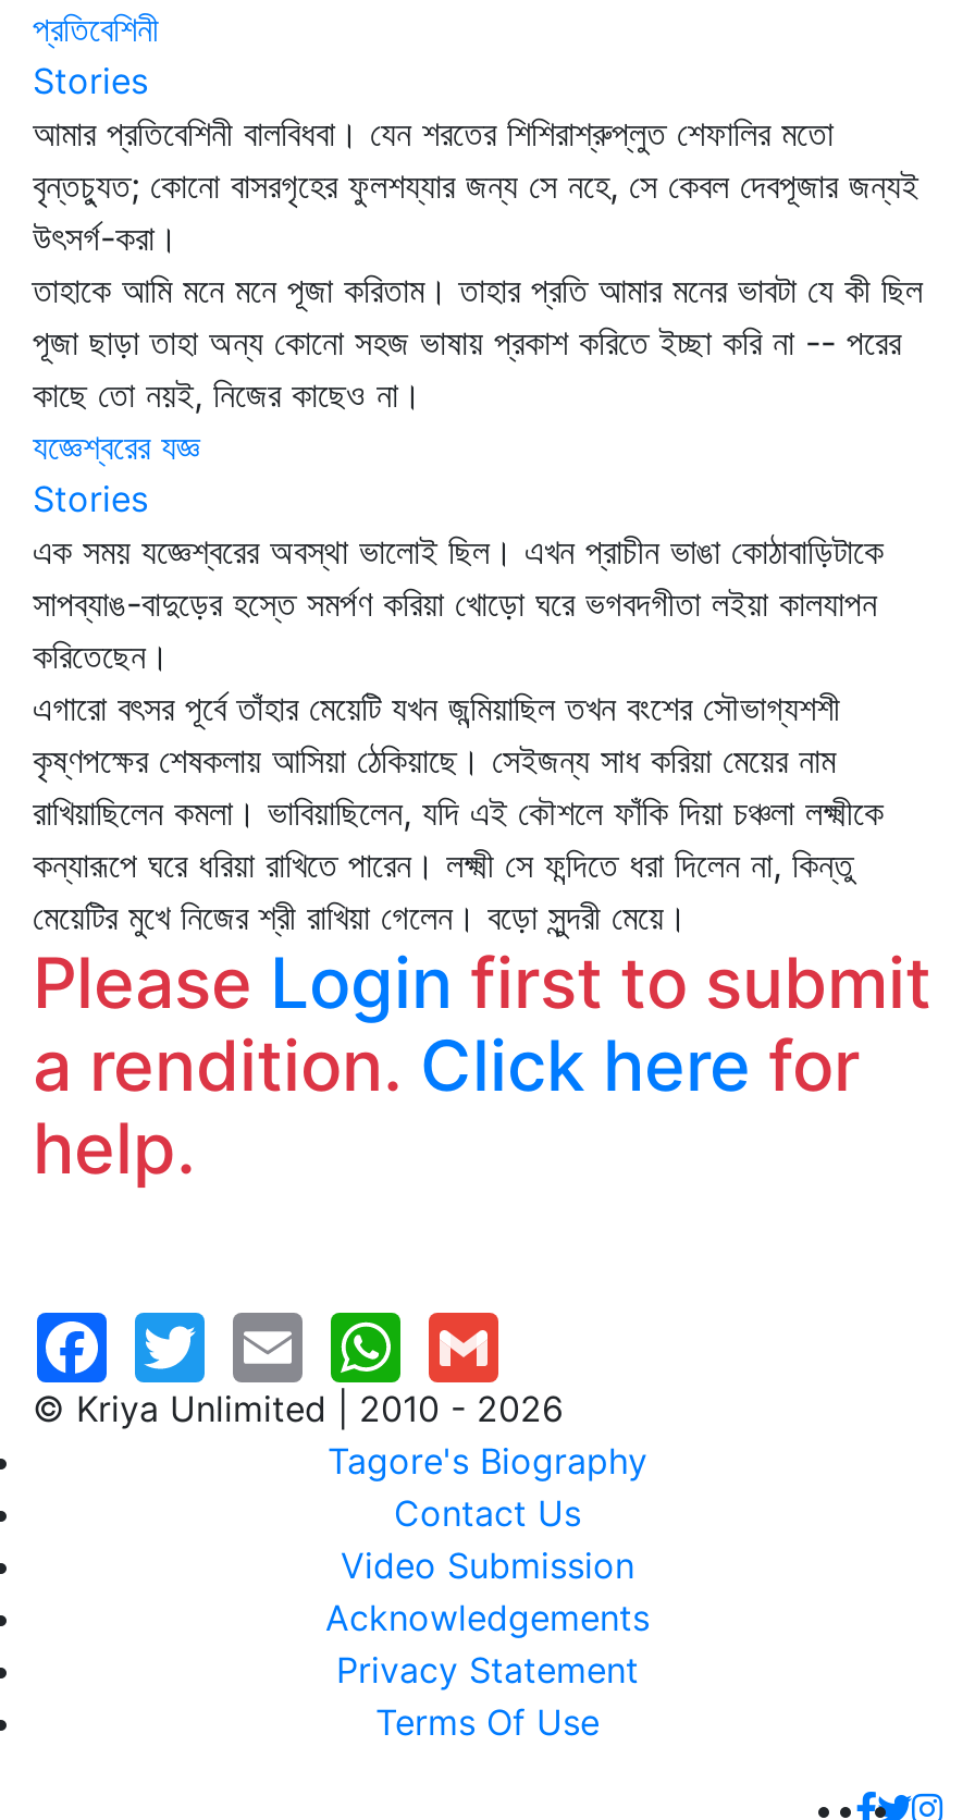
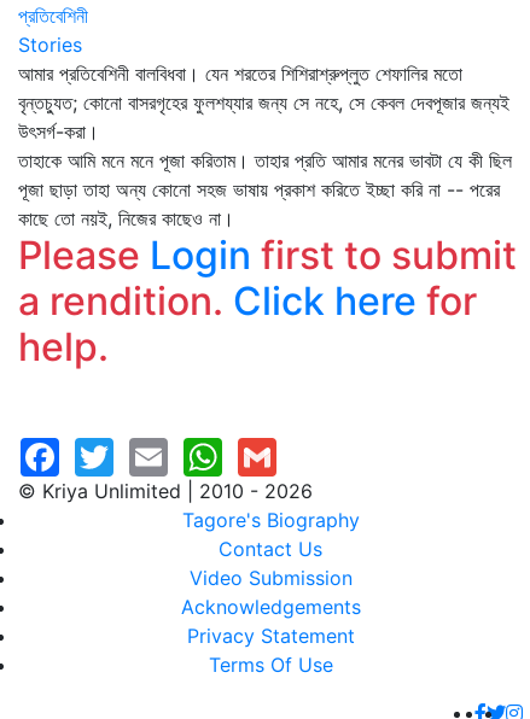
[33,425,884,938] যজ্ঞেশ্বরের যজ্ঞ | Stories | এক সময় যজ্ঞেশ্বরের অবস্থা ভালোই ছিল। এখন প্রাচীন ভাঙা কোঠাবাড়িটাকে | সাপব্যাঙ-বাদুড়ের হস্তে সমর্পণ করিয়া খোড়ো ঘরে ভগবদগীতা লইয়া কালযাপন | করিতেছেন। | এগারো বৎসর পূর্বে তাঁহার মেয়েটি যখন জন্মিয়াছিল তখন বংশের সৌভাগ্যশশী | কৃষ্ণপক্ষের শেষকলায় আসিয়া ঠেকিয়াছে। সেইজন্য সাধ করিয়া মেয়ের নাম | রাখিয়াছিলেন কমলা। ভাবিয়াছিলেন, যদি এই কৌশলে ফাঁকি দিয়া চঞ্চলা লক্ষ্মীকে | কন্যারূপে ঘরে ধরিয়া রাখিতে পারেন। লক্ষ্মী সে ফন্দিতে ধরা দিলেন না, কিন্তু | মেয়েটির মুখে নিজের শ্রী রাখিয়া গেলেন। বড়ো সুন্দরী মেয়ে। -> none

